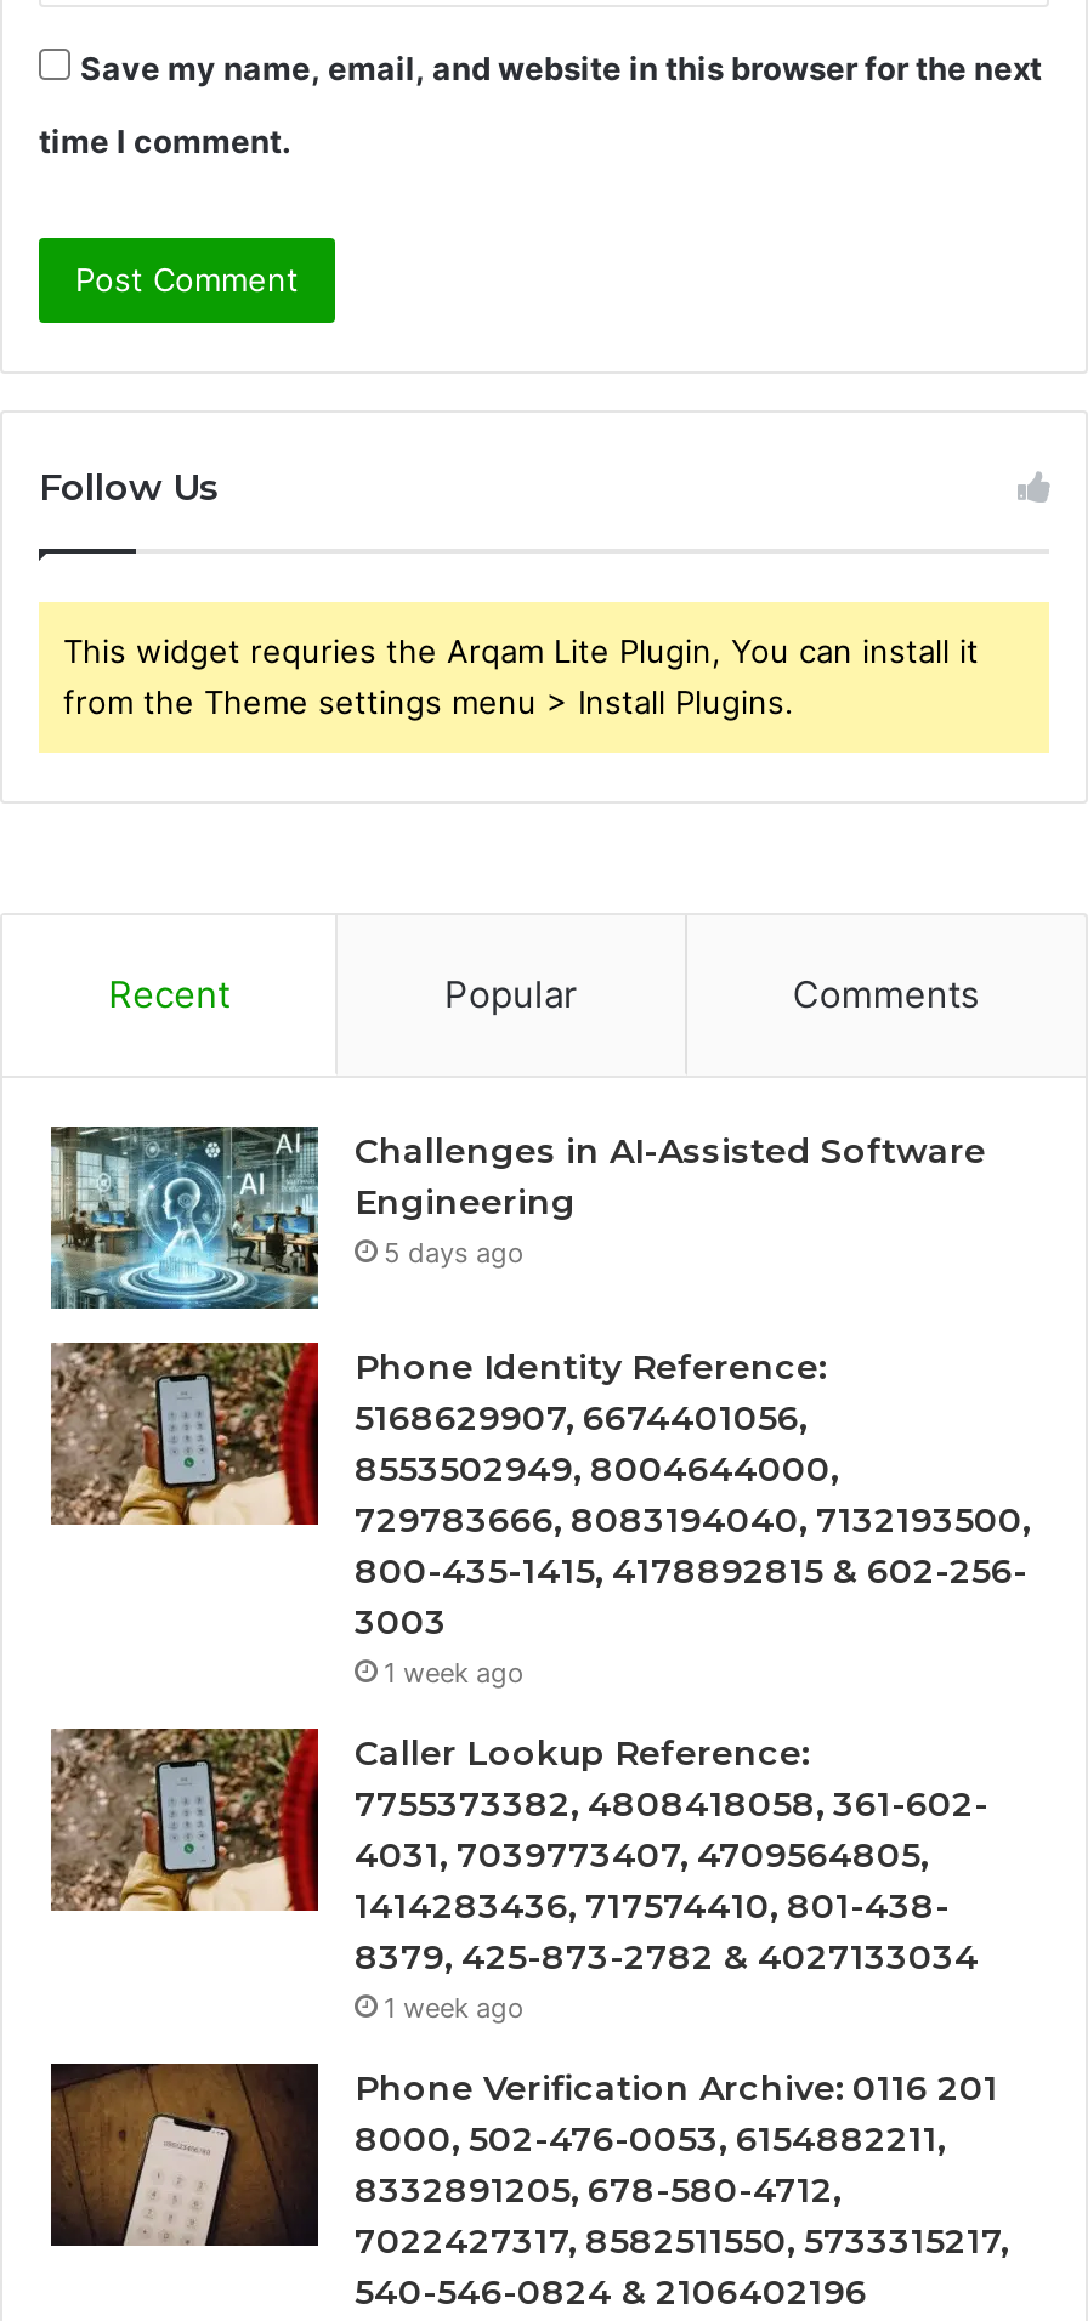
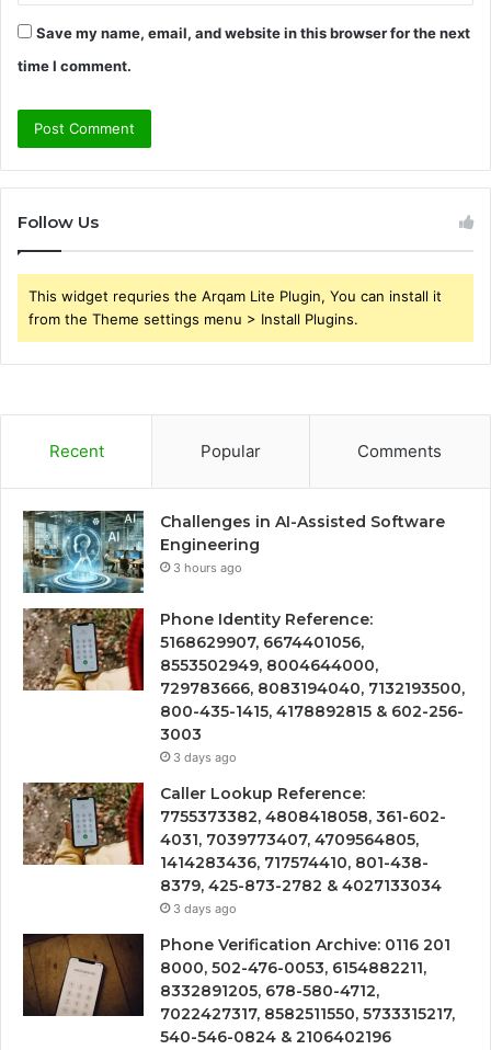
[384,1236,525,1270] 5 days ago -> [173,560,242,576] 3 hours ago
[384,1656,525,1690] 1 week ago -> [173,750,237,765] 3 days ago
[384,1991,525,2025] 1 week ago -> [173,901,237,917] 3 days ago

